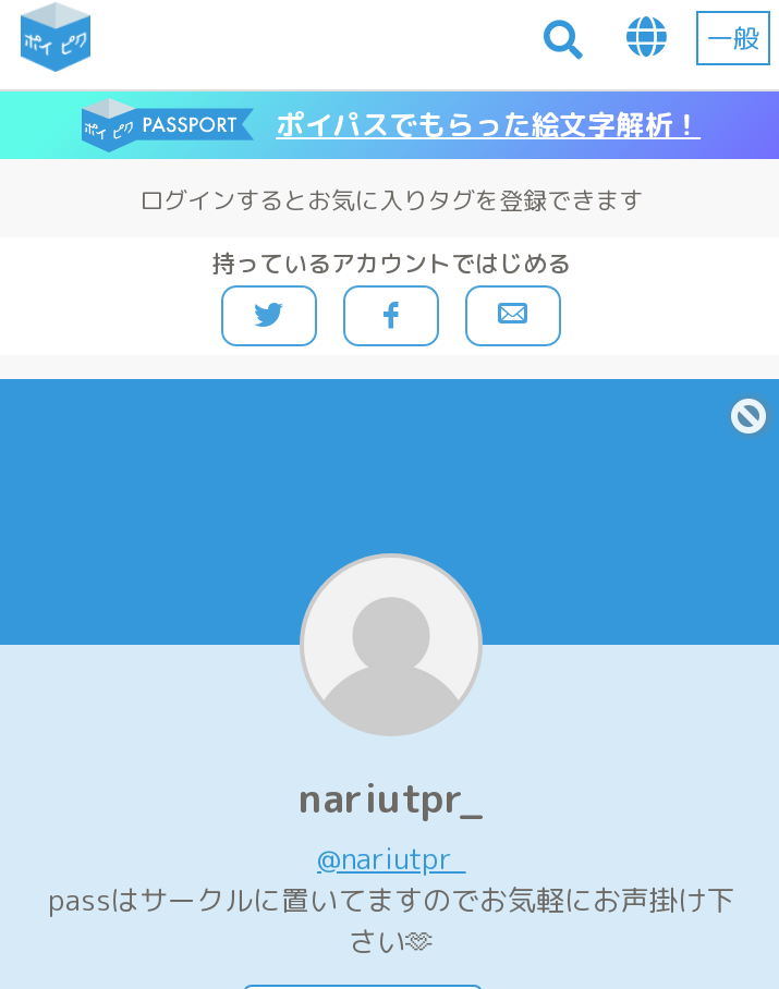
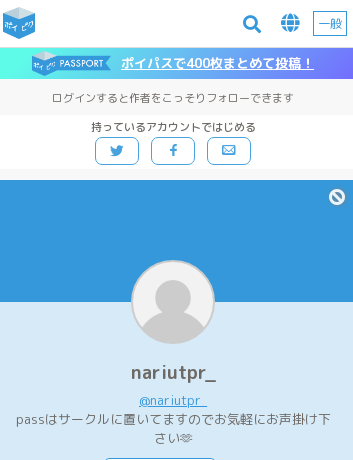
[276,105,701,144] ポイパスでもらった絵文字解析！ -> [121,54,314,72] ポイパスで400枚まとめて投稿！
[139,183,643,218] ログインするとお気に入りタグを登録できます -> [52,90,294,106] ログインすると作者をこっそりフォローできます

